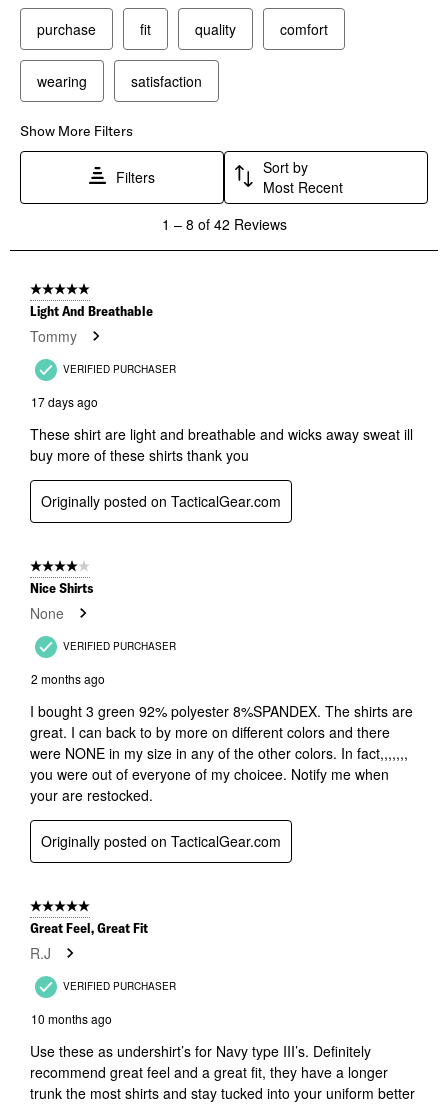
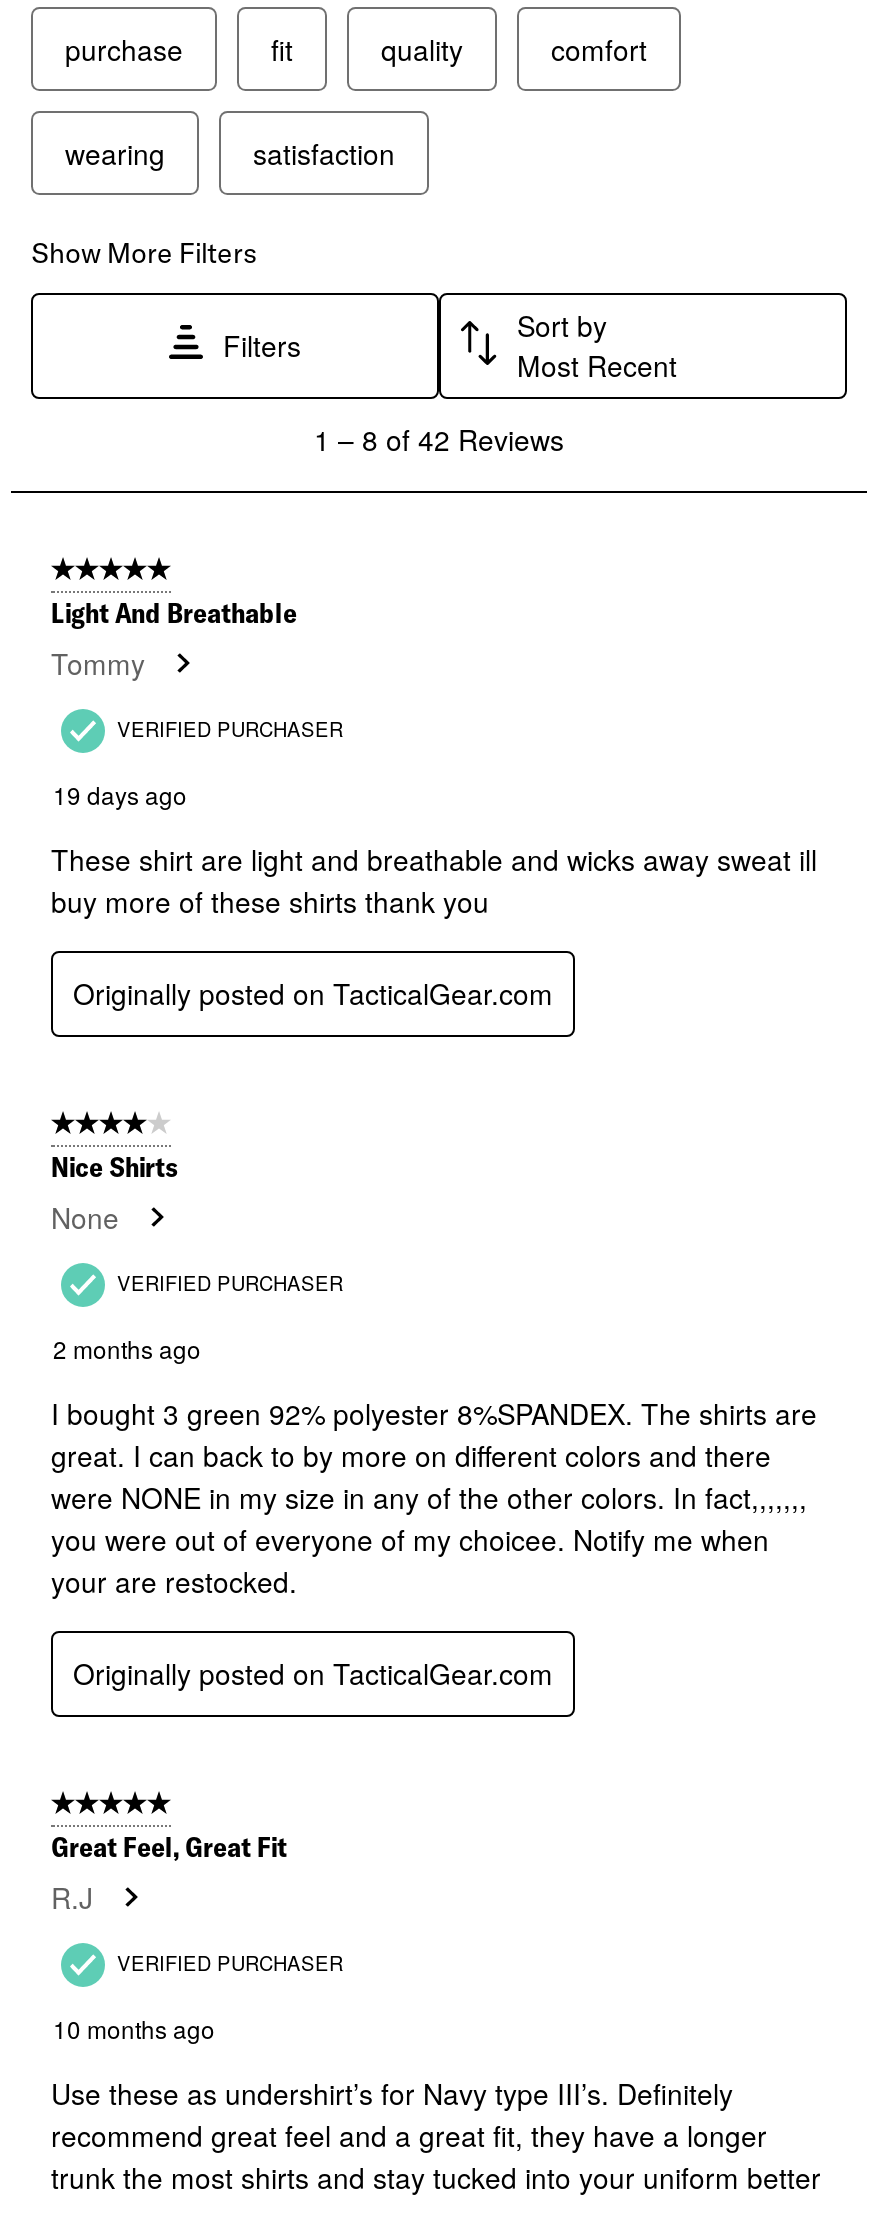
[31,393,98,410] 17 days ago -> [53,778,187,812] 19 days ago

